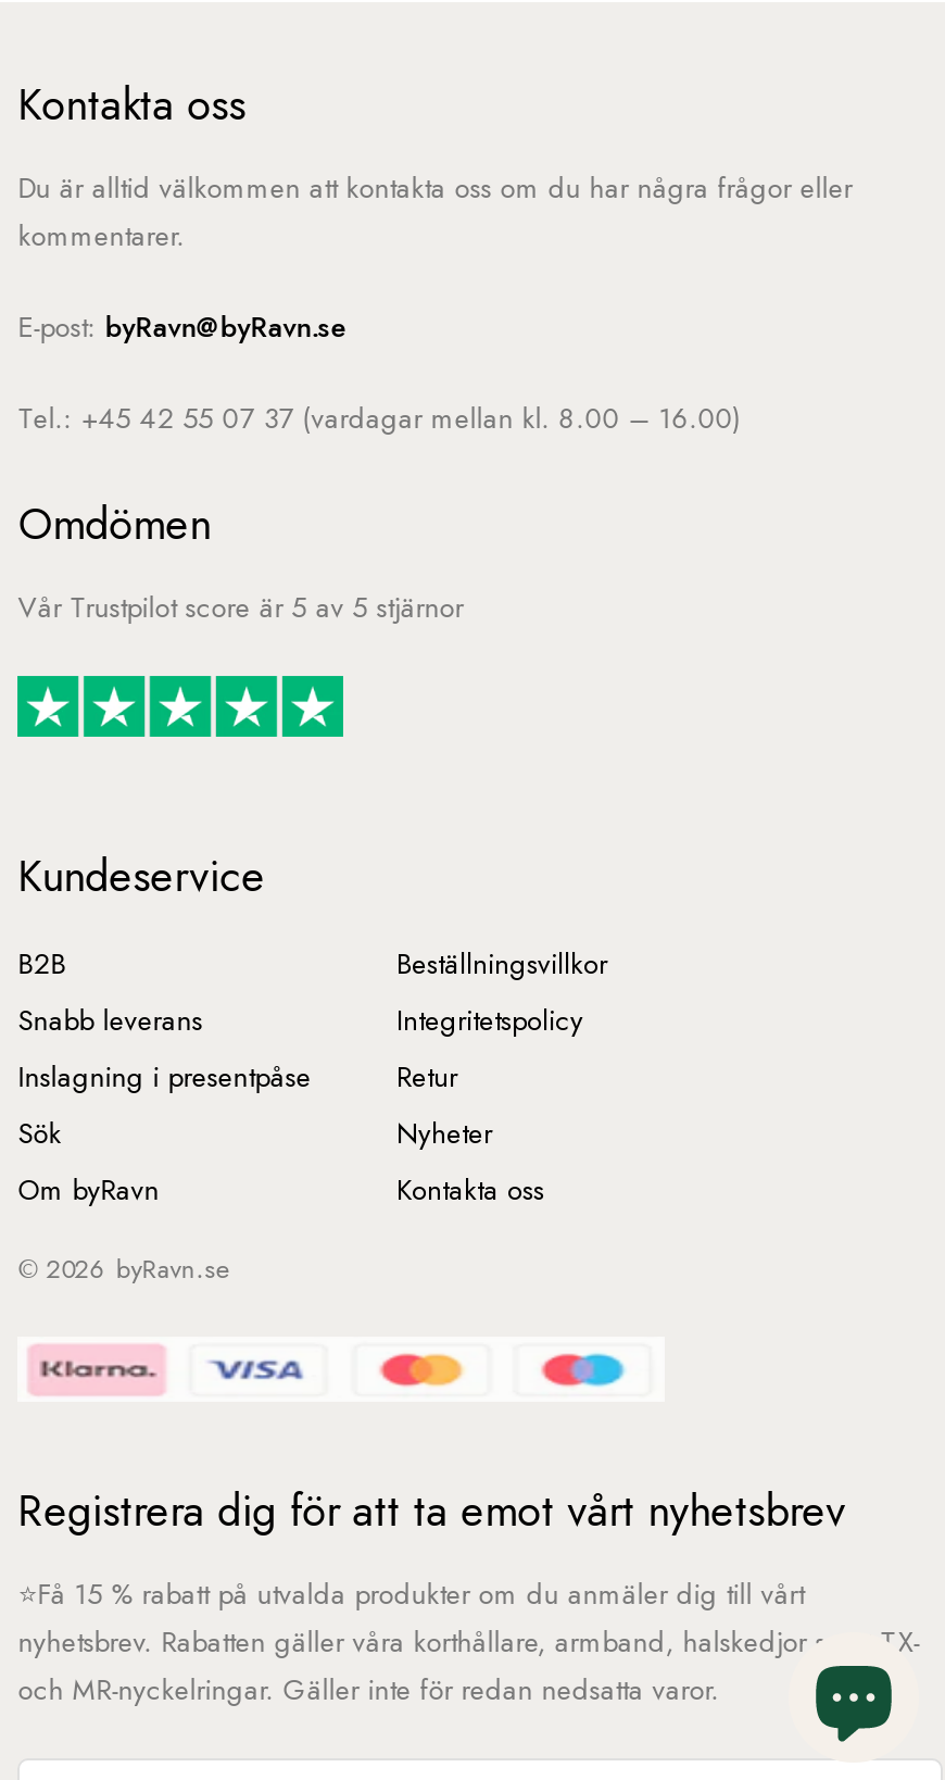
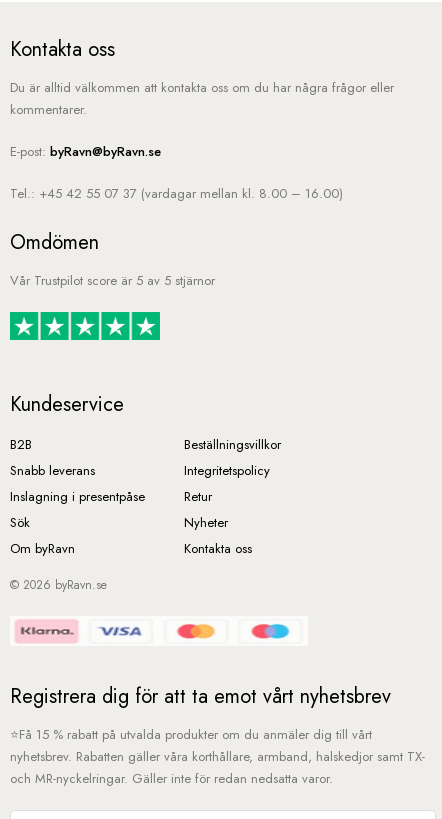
[812,1669,895,1743] [image] -> none

